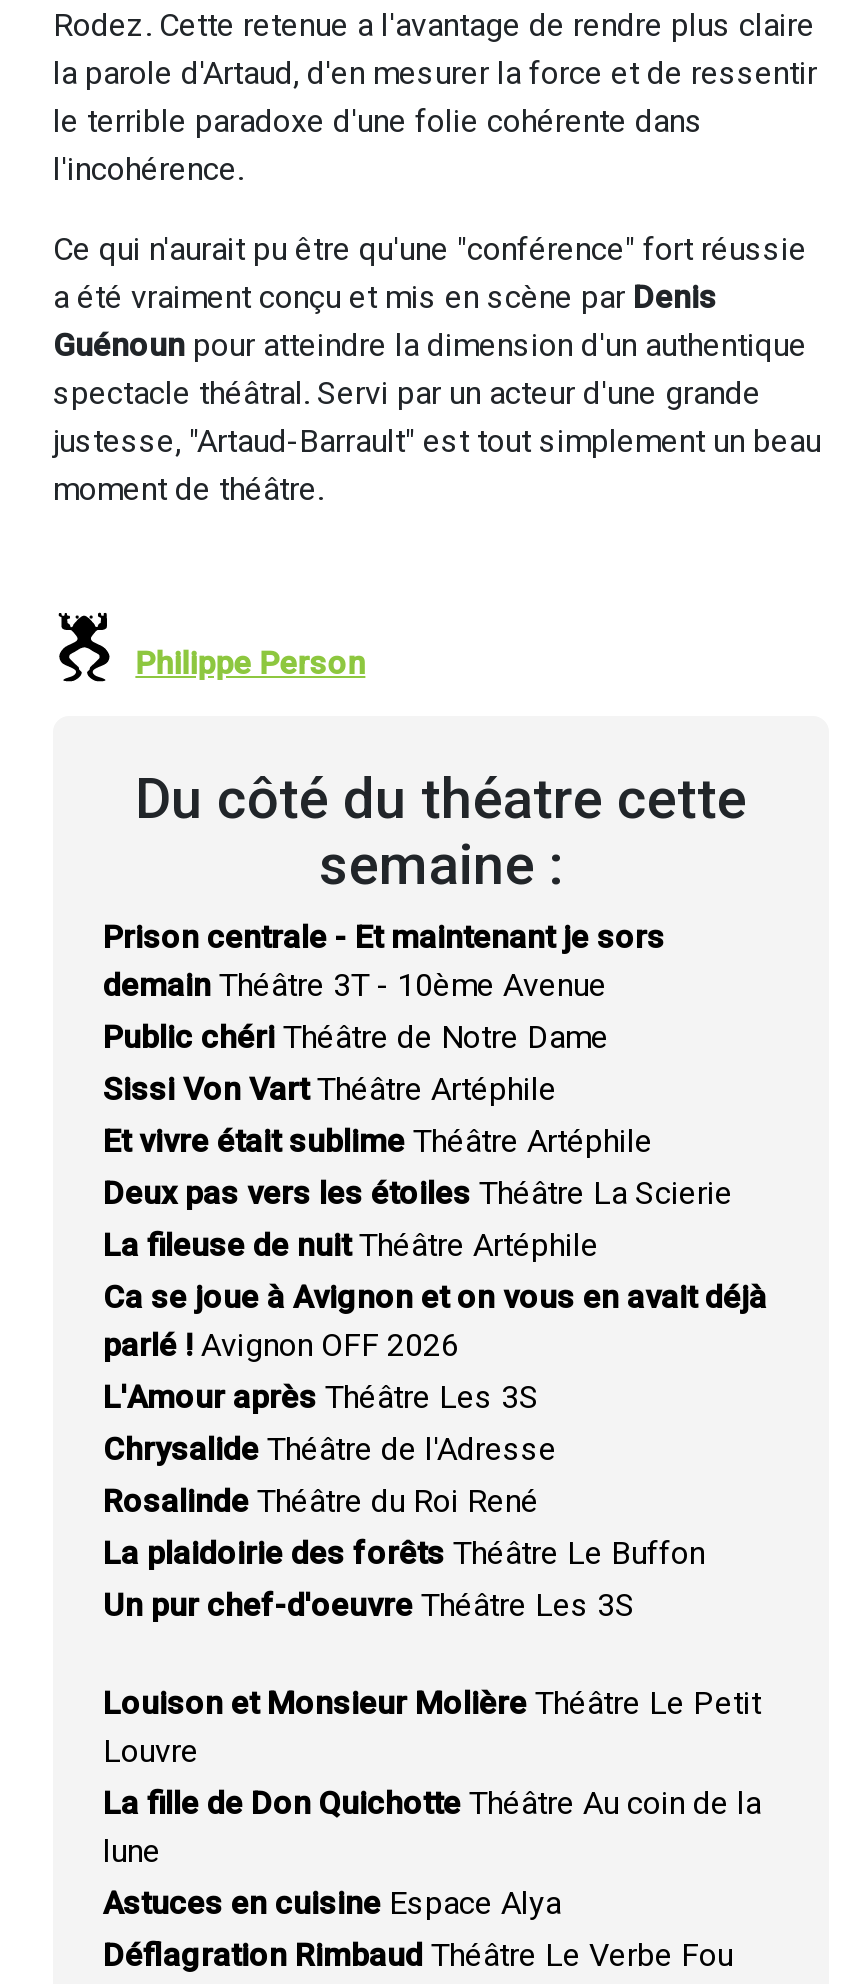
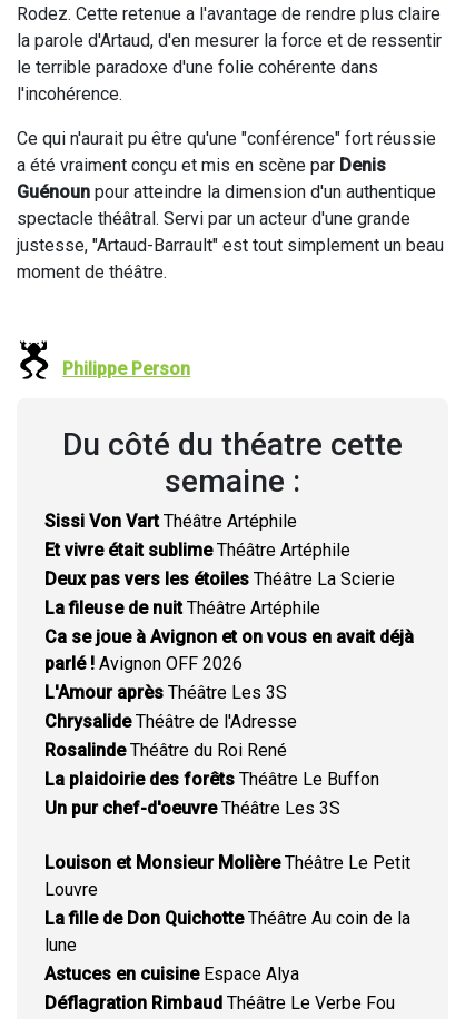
[103,918,665,1056] Prison centrale - Et maintenant je sors | demain Théâtre 3T - 10ème Avenue | Public chéri Théâtre de Notre Dame -> none

